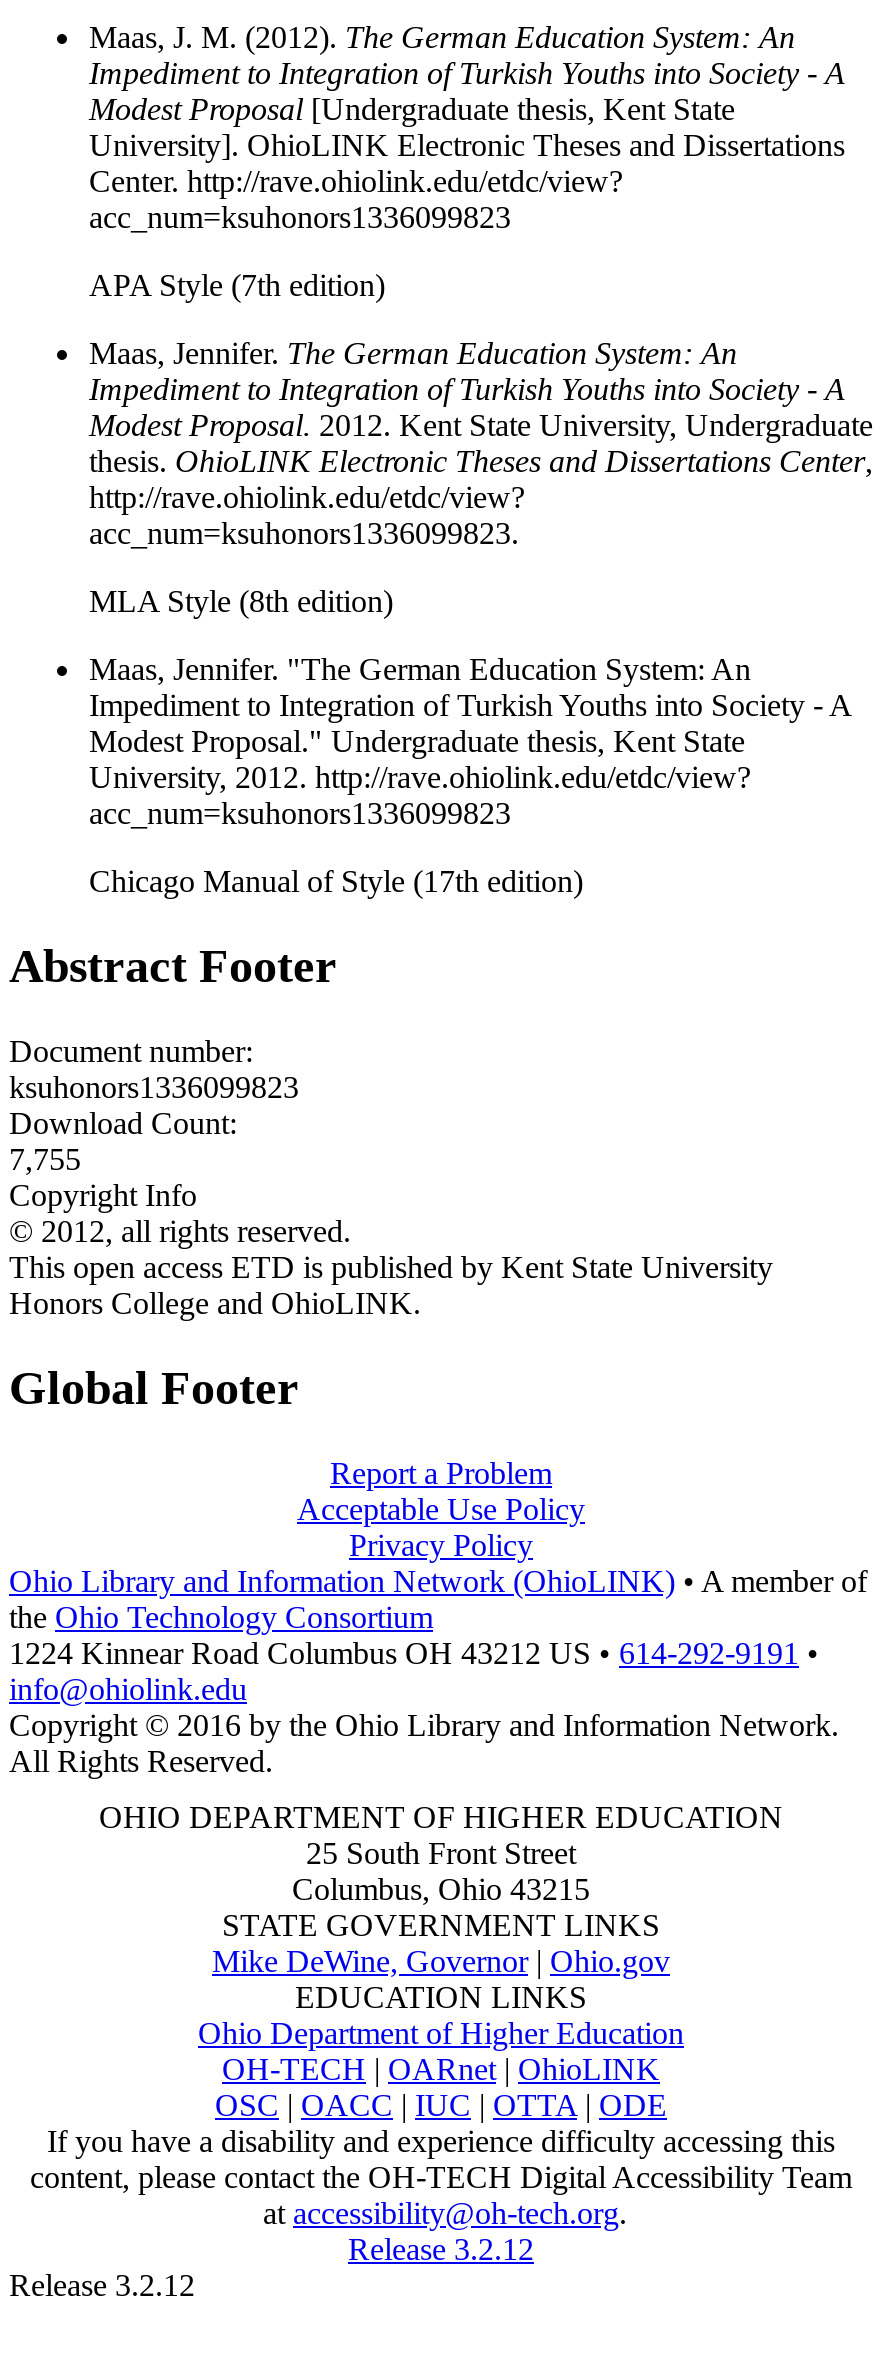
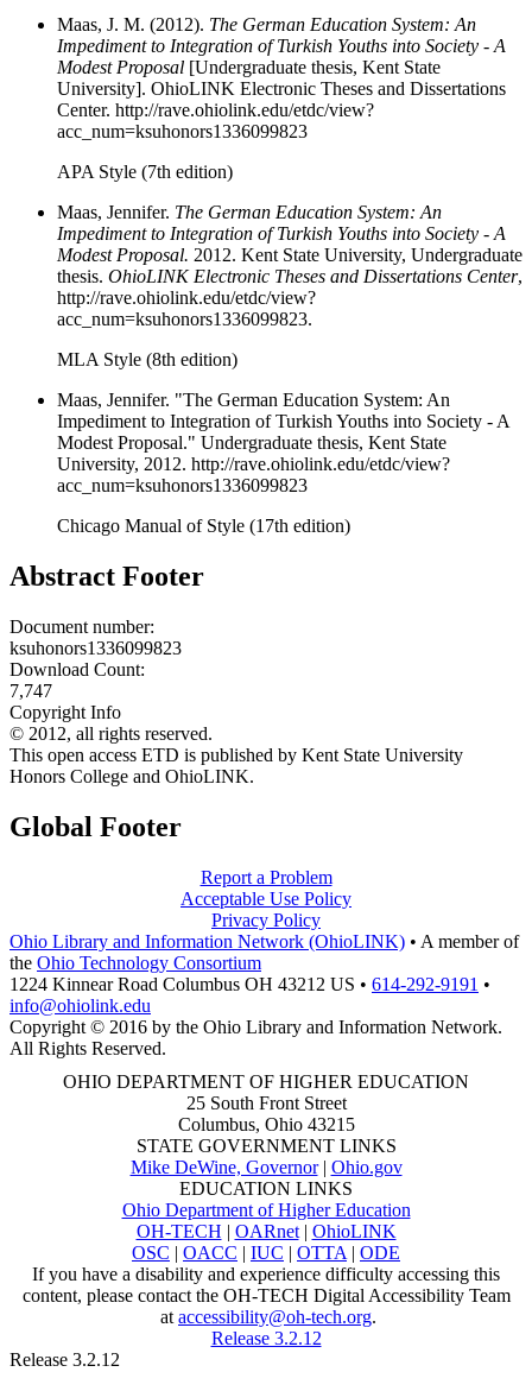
[9,1142,81,1176] 7,755 -> [9,681,52,701] 7,747

